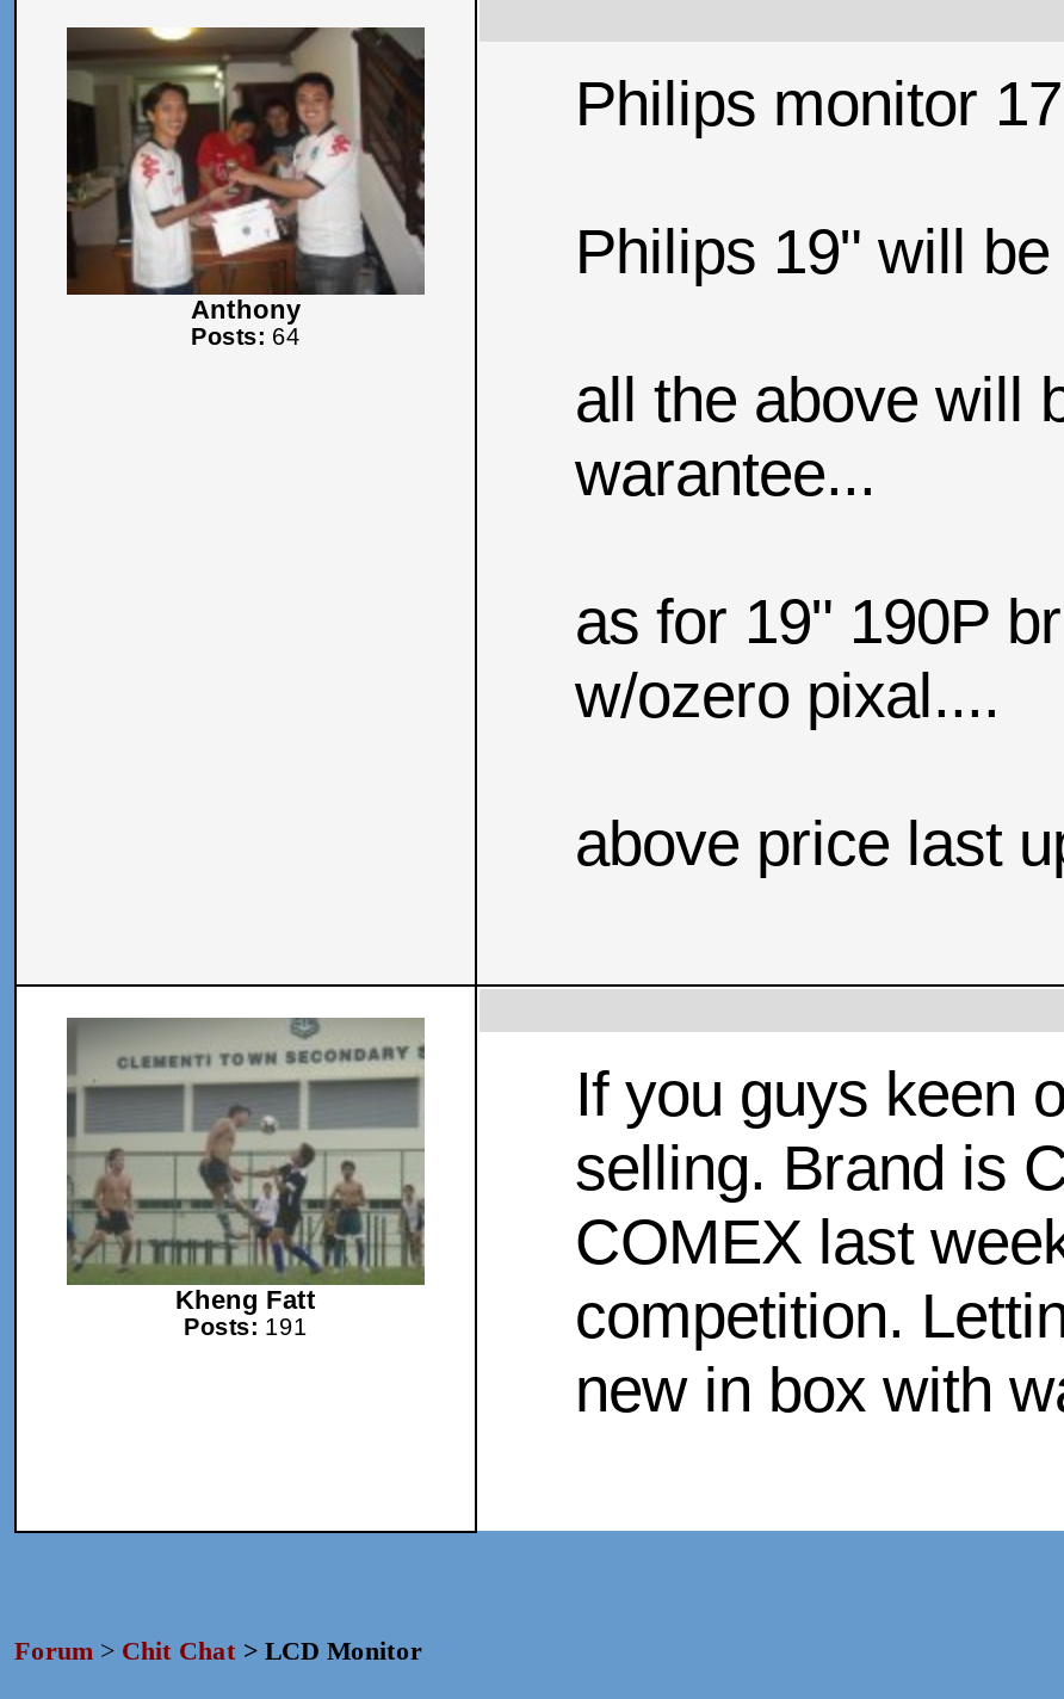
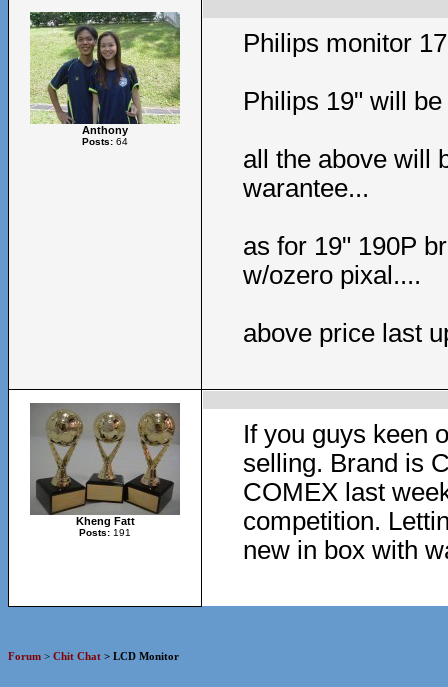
[64,25,427,297] [image] -> [30,11,181,124] [image]
[67,1018,425,1285] [image] -> [30,404,179,515] [image]

